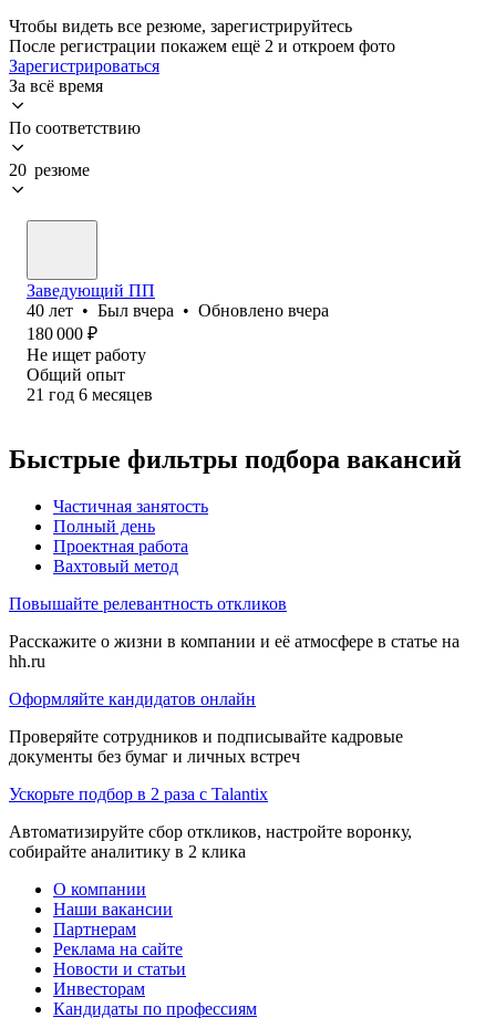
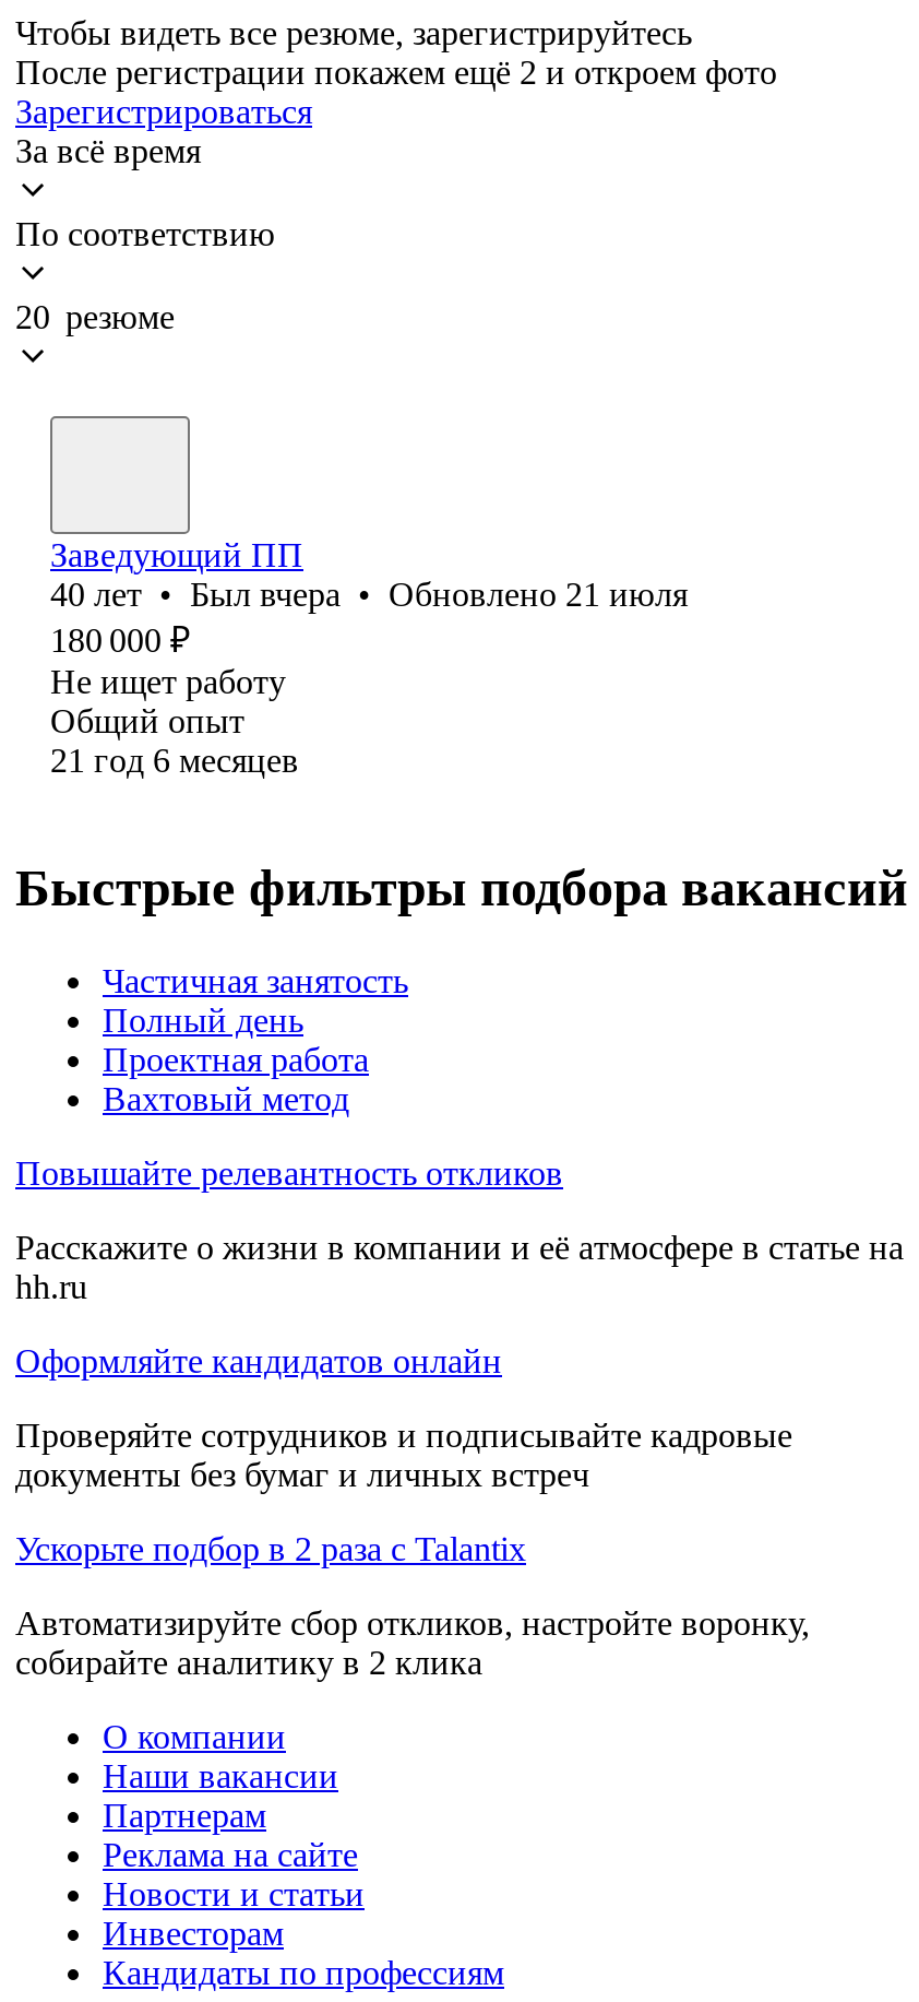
[27,301,329,320] 40 лет • Был вчера • Обновлено вчера -> [50,575,688,613] 40 лет • Был вчера • Обновлено 21 июля

